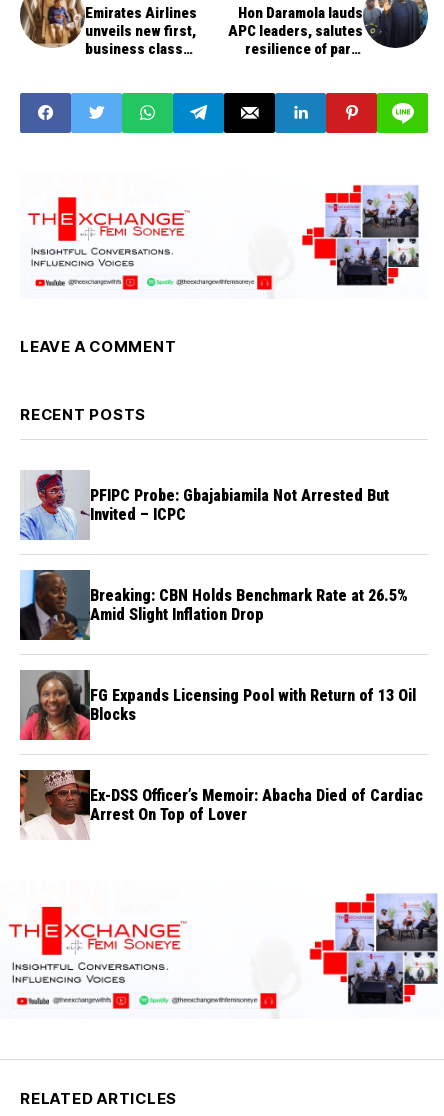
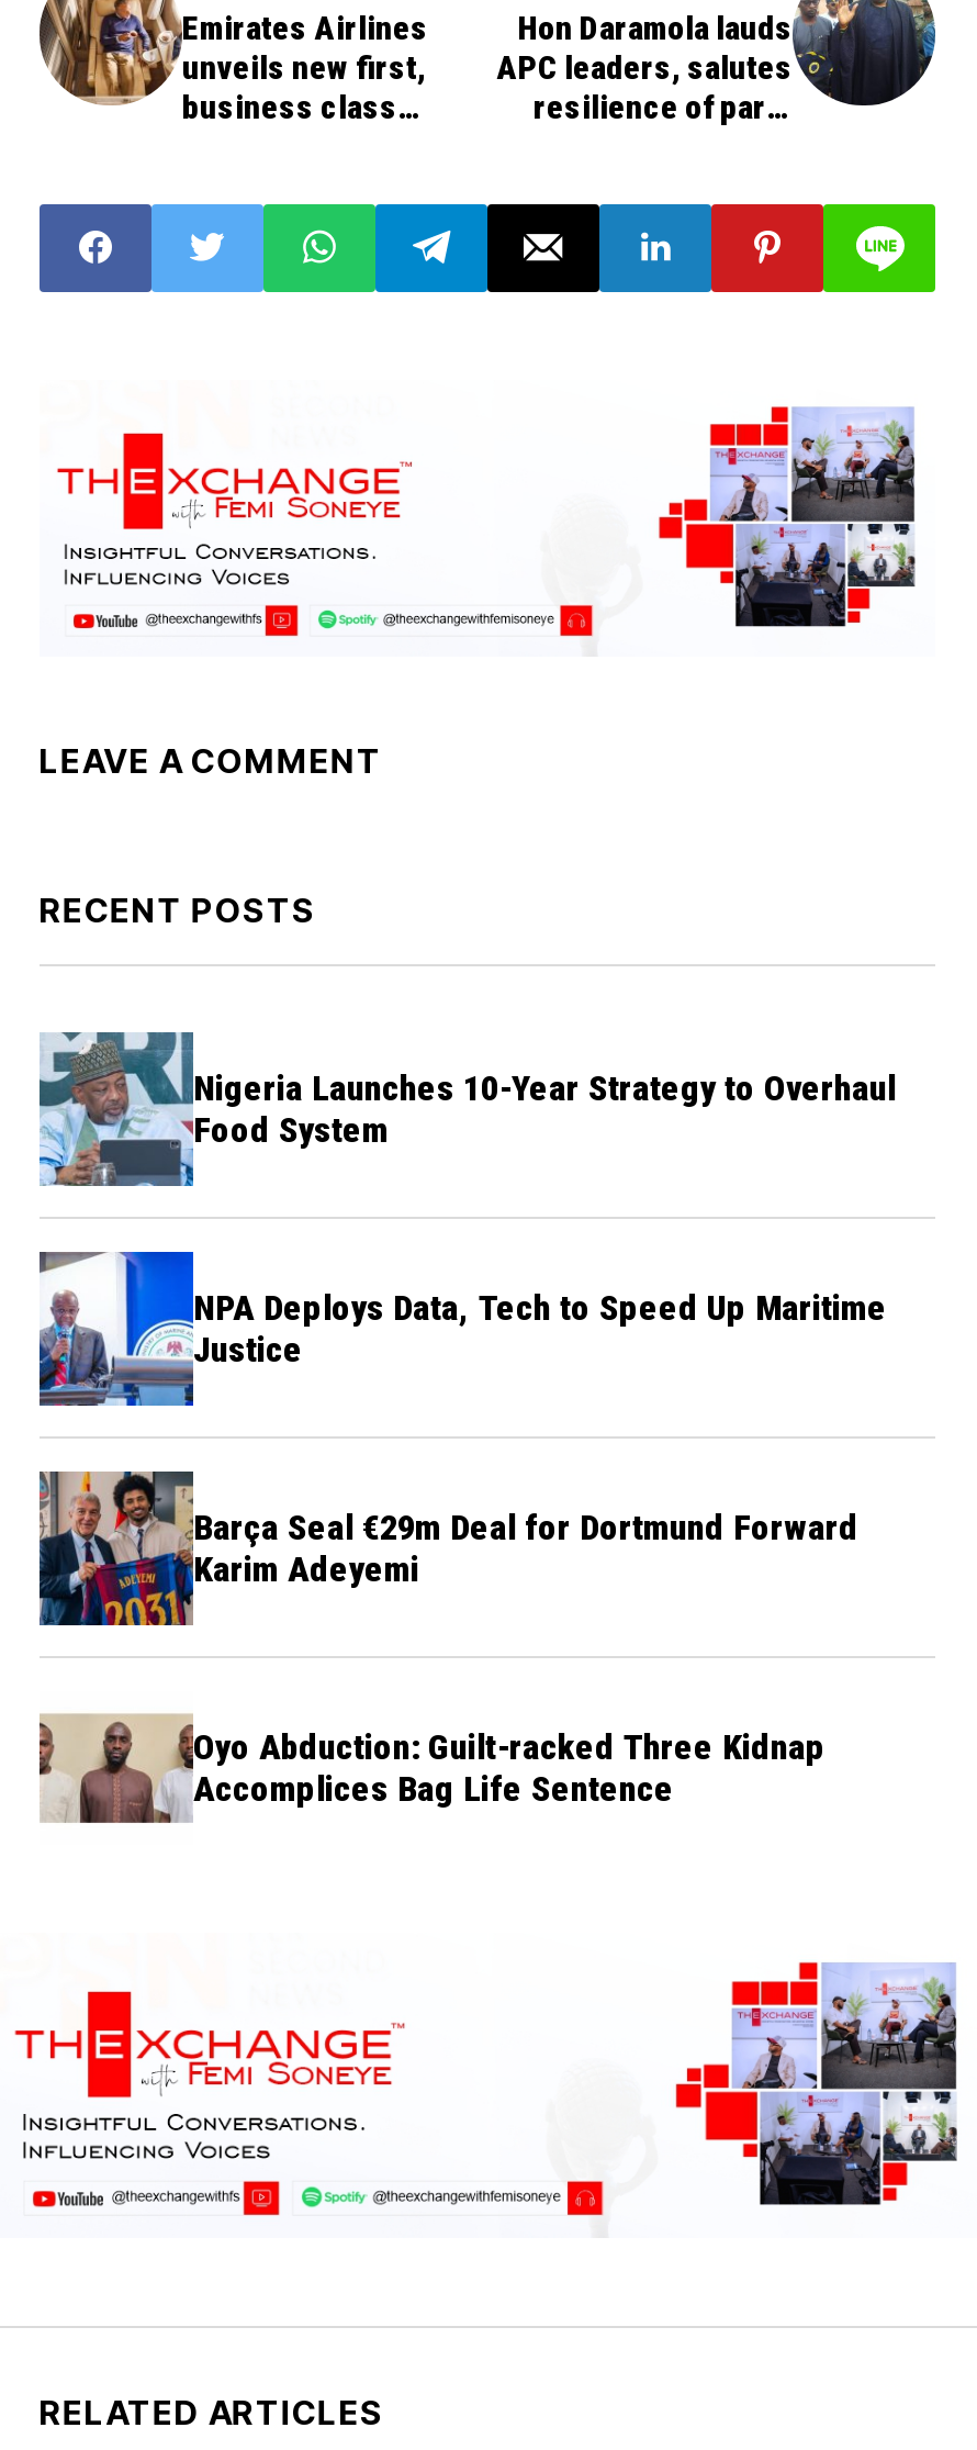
[20,470,389,541] [image] | PFIPC Probe: Gbajabiamila Not Arrested But | Invited – ICPC -> [37,1032,896,1188] [image] | Nigeria Launches 10-Year Strategy to Overhaul | Food System
[19,569,408,641] [image] | Breaking: CBN Holds Benchmark Rate at 26.5% | Amid Slight Inflation Drop -> [37,1250,887,1408] [image] | NPA Deploys Data, Tech to Speed Up Maritime | Justice
[19,670,416,741] [image] | FG Expands Licensing Pool with Return of 13 Oil | Blocks -> [37,1472,858,1627] [image] | Barça Seal €29m Deal for Dortmund Forward | Karim Adeyemi
[19,769,423,840] [image] | Ex-DSS Officer’s Memoir: Abacha Died of Cardiac | Arrest On Top of Lover -> [40,1691,826,1843] [image] | Oyo Abduction: Guilt-racked Three Kidnap | Accomplices Bag Life Sentence

